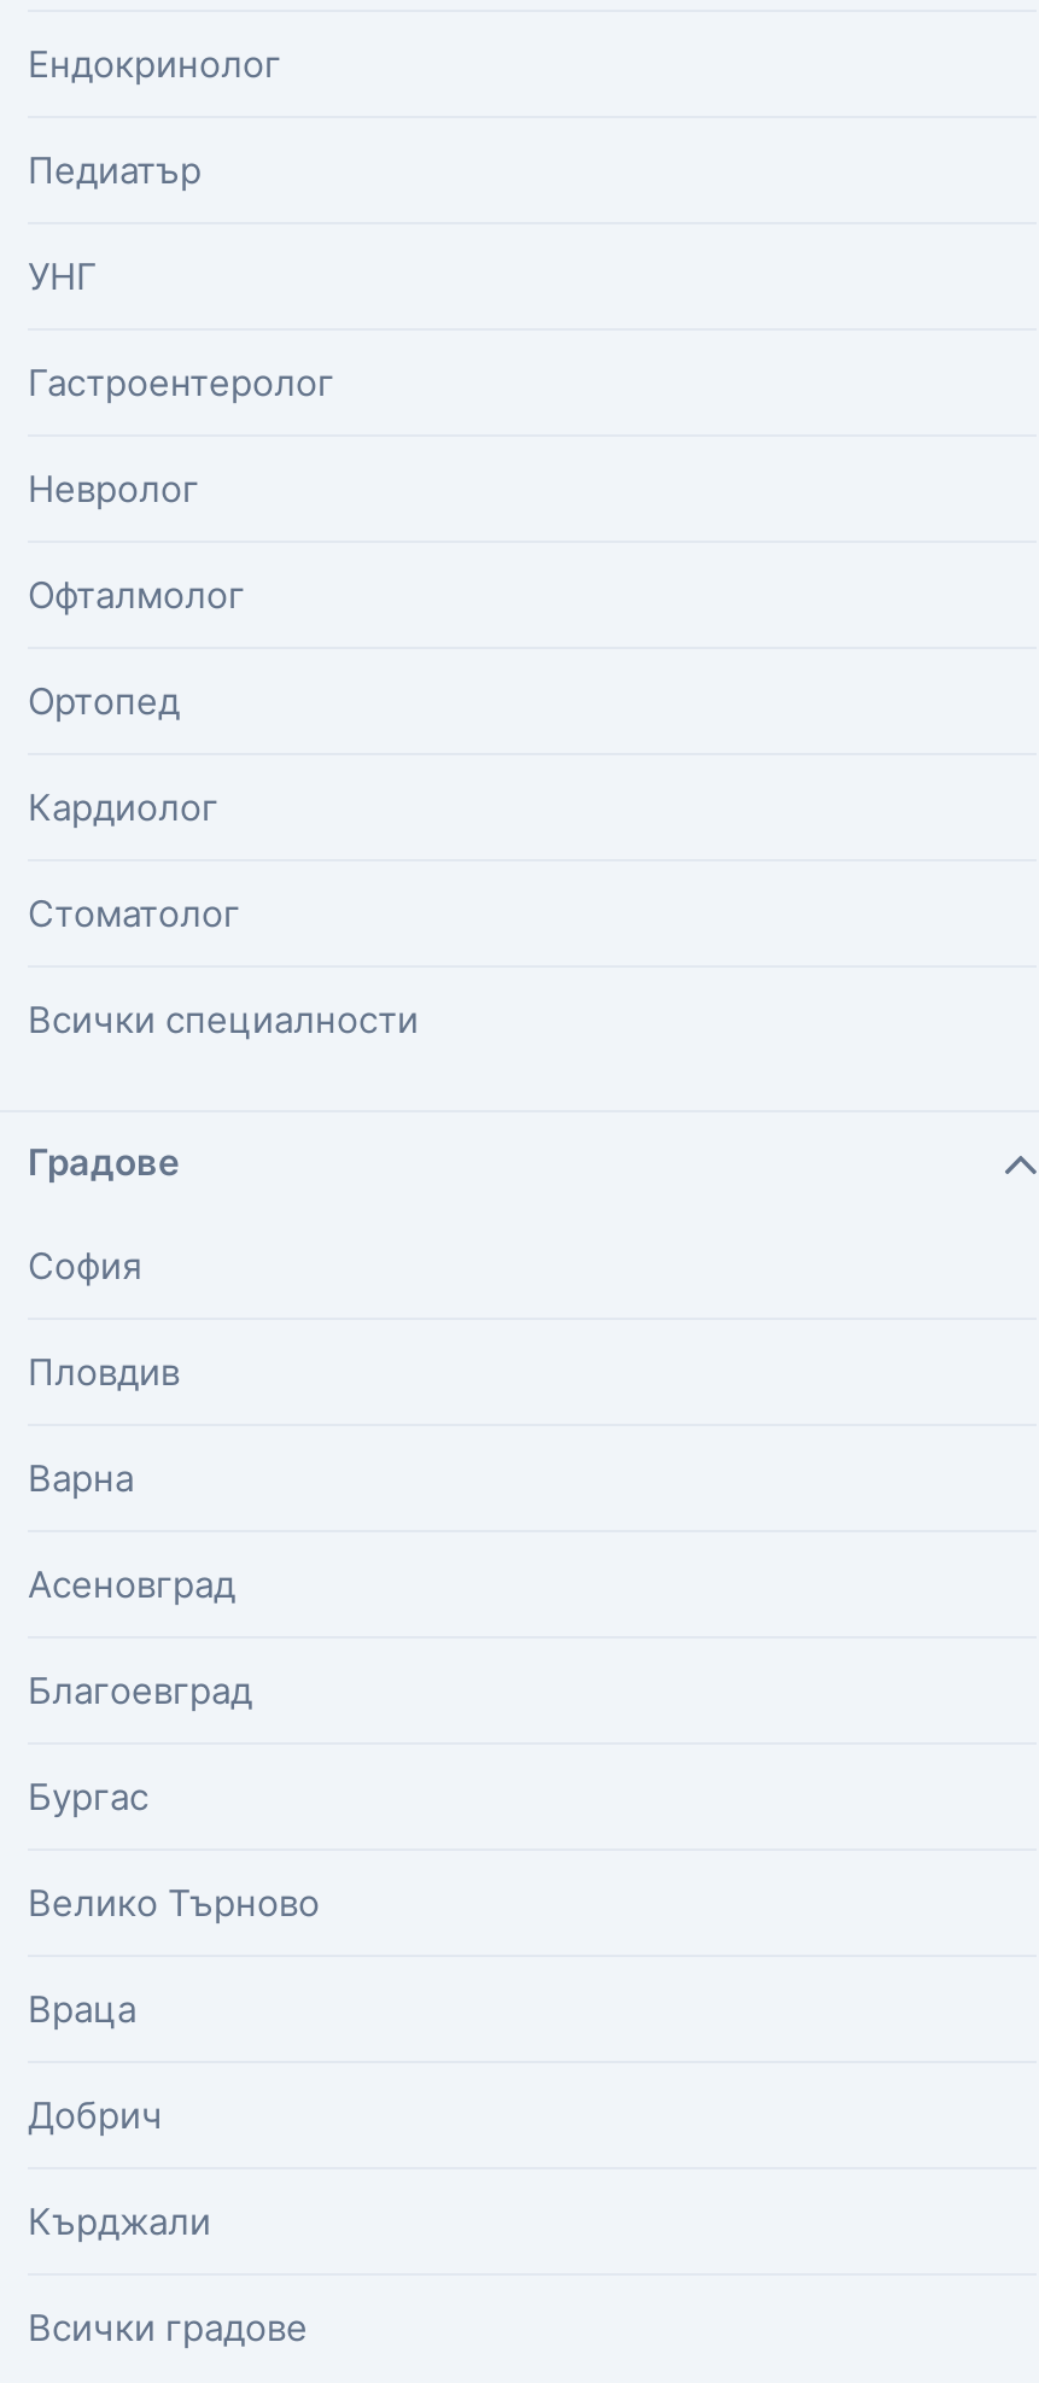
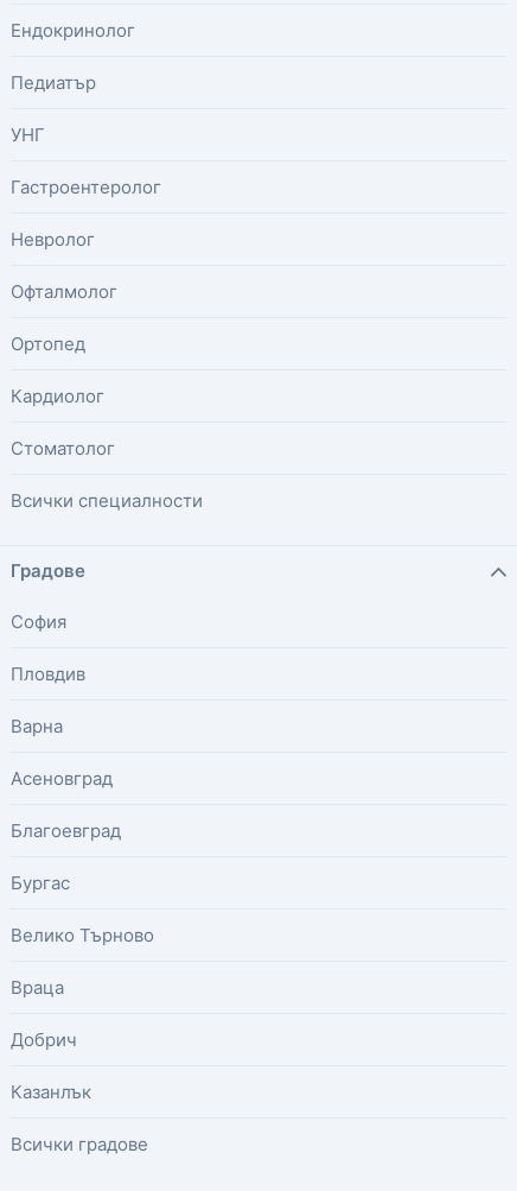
[28,2199,211,2245] Кърджали -> [11,1081,91,1104] Казанлък

